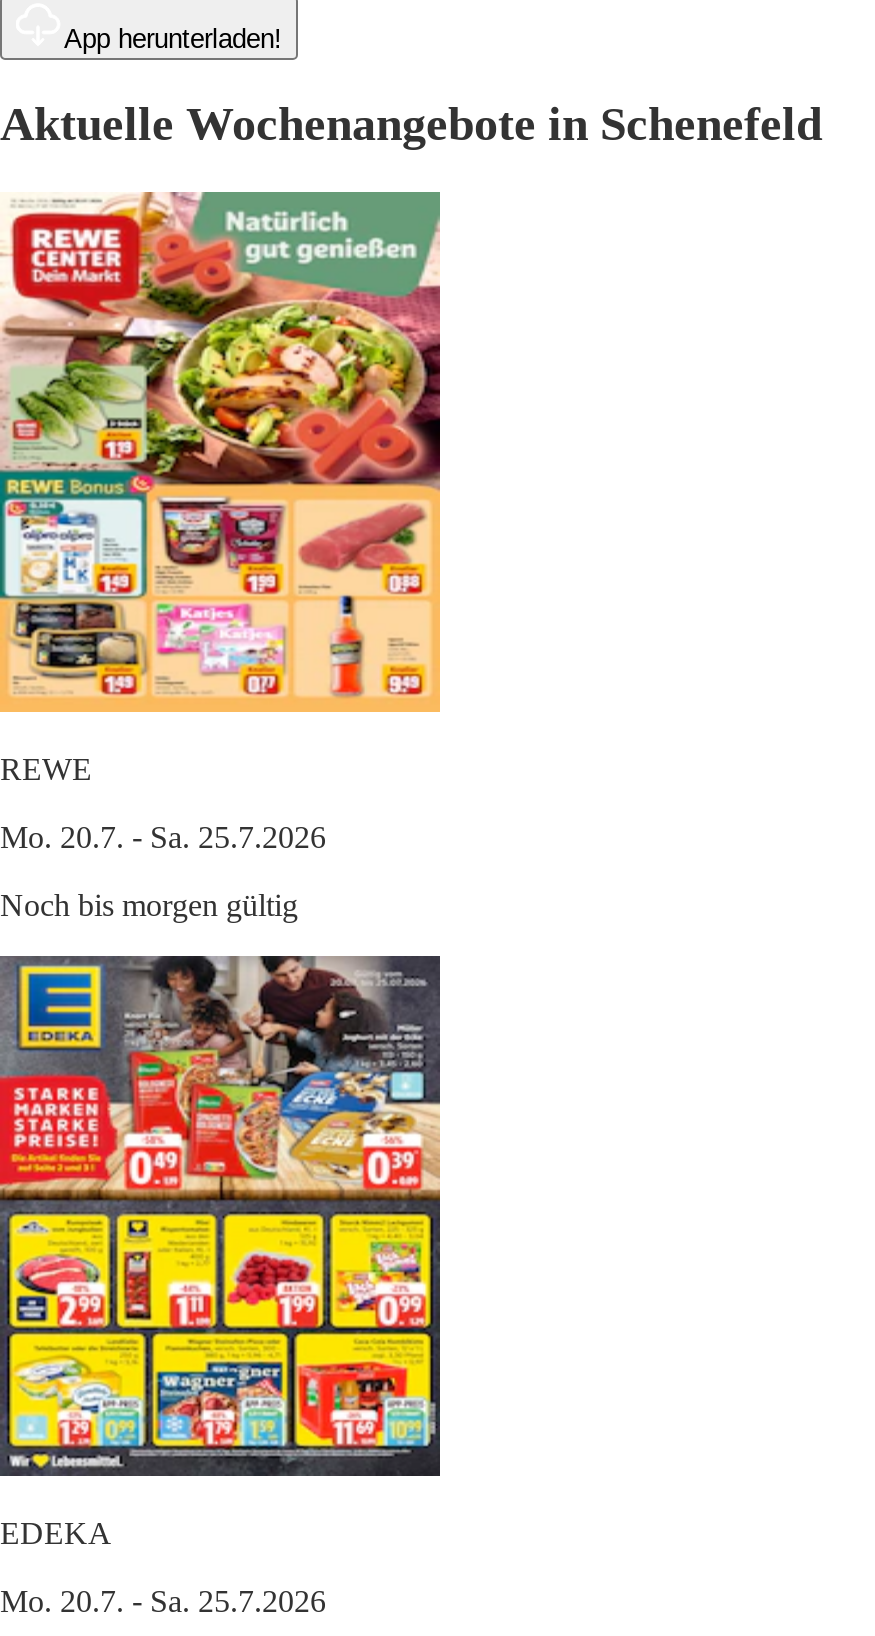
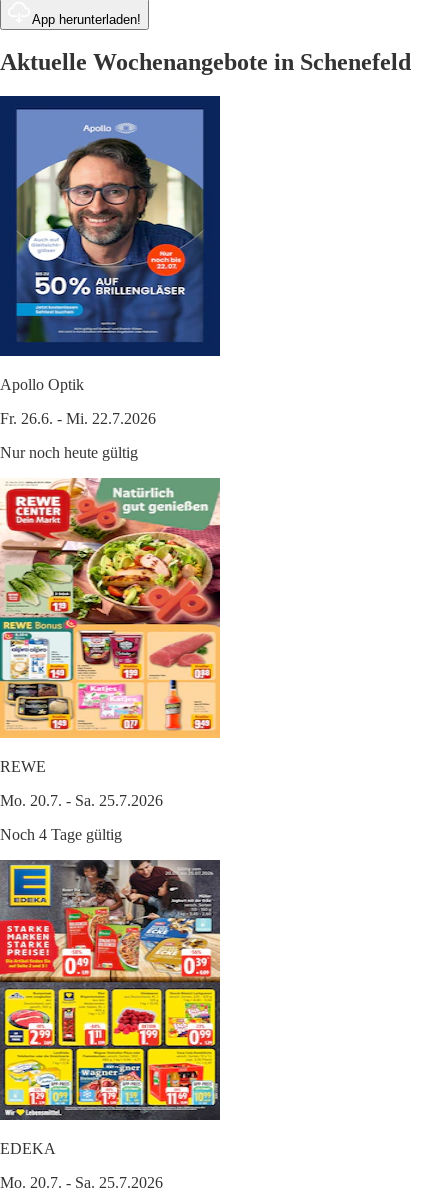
none -> [0,95,221,461] [image] | Apollo Optik | Fr. 26.6. - Mi. 22.7.2026 | Nur noch heute gültig
[0,889,298,923] Noch bis morgen gültig -> [0,826,122,843] Noch 4 Tage gültig

